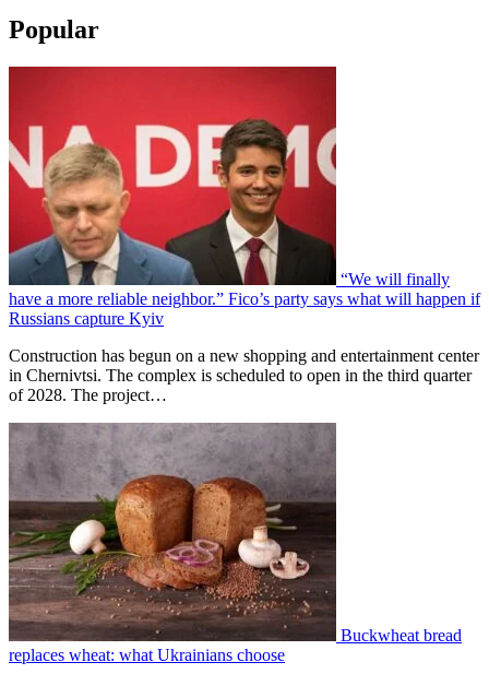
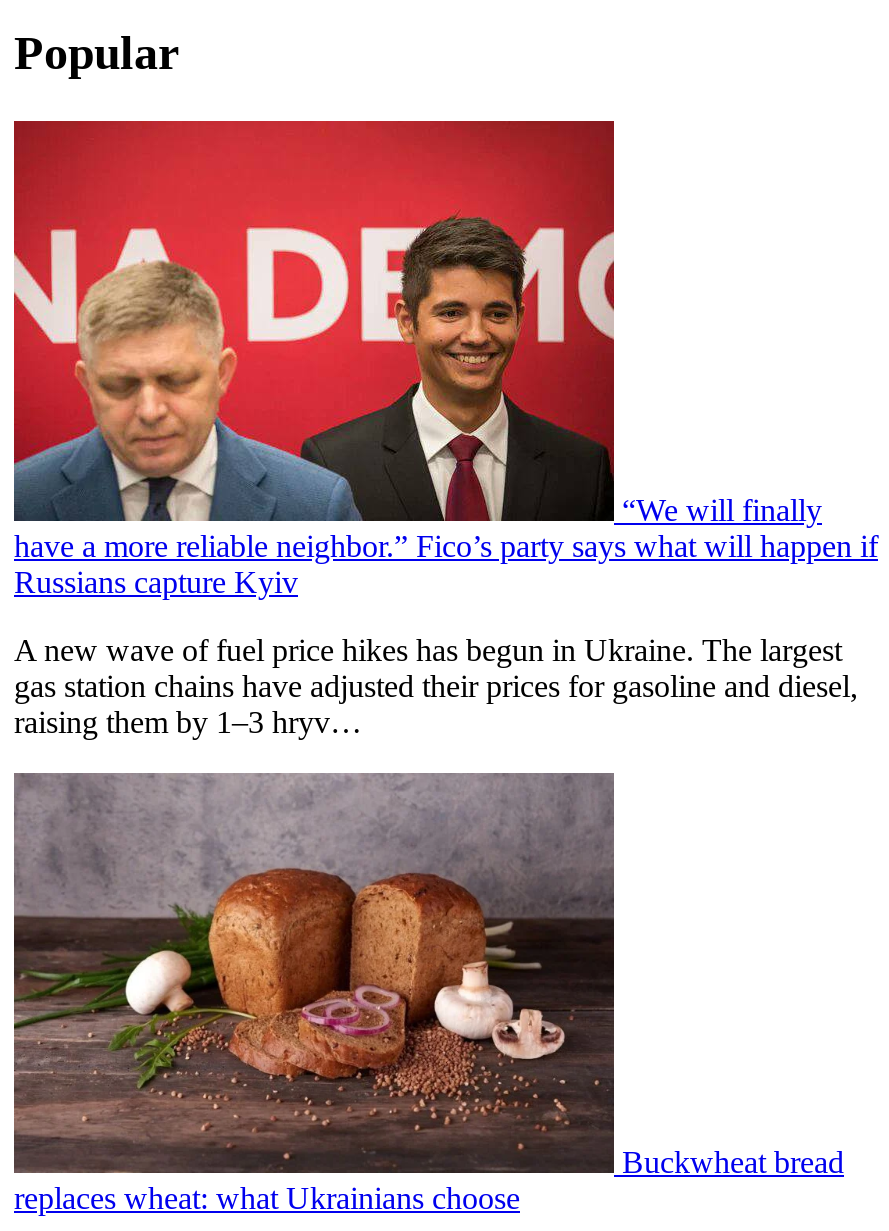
[9,347,479,404] Construction has begun on a new shopping and entertainment center | in Chernivtsi. The complex is scheduled to open in the third quarter | of 2028. The project… -> [14,633,858,739] A new wave of fuel price hikes has begun in Ukraine. The largest | gas station chains have adjusted their prices for gasoline and diesel, | raising them by 1–3 hryv…

